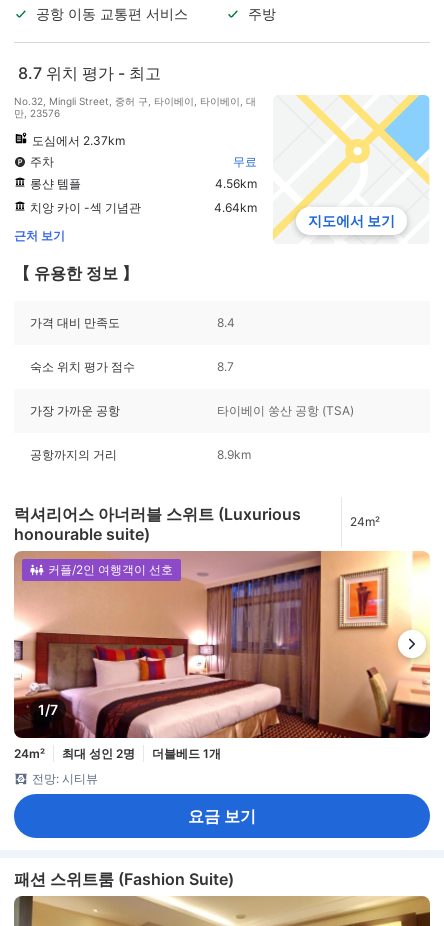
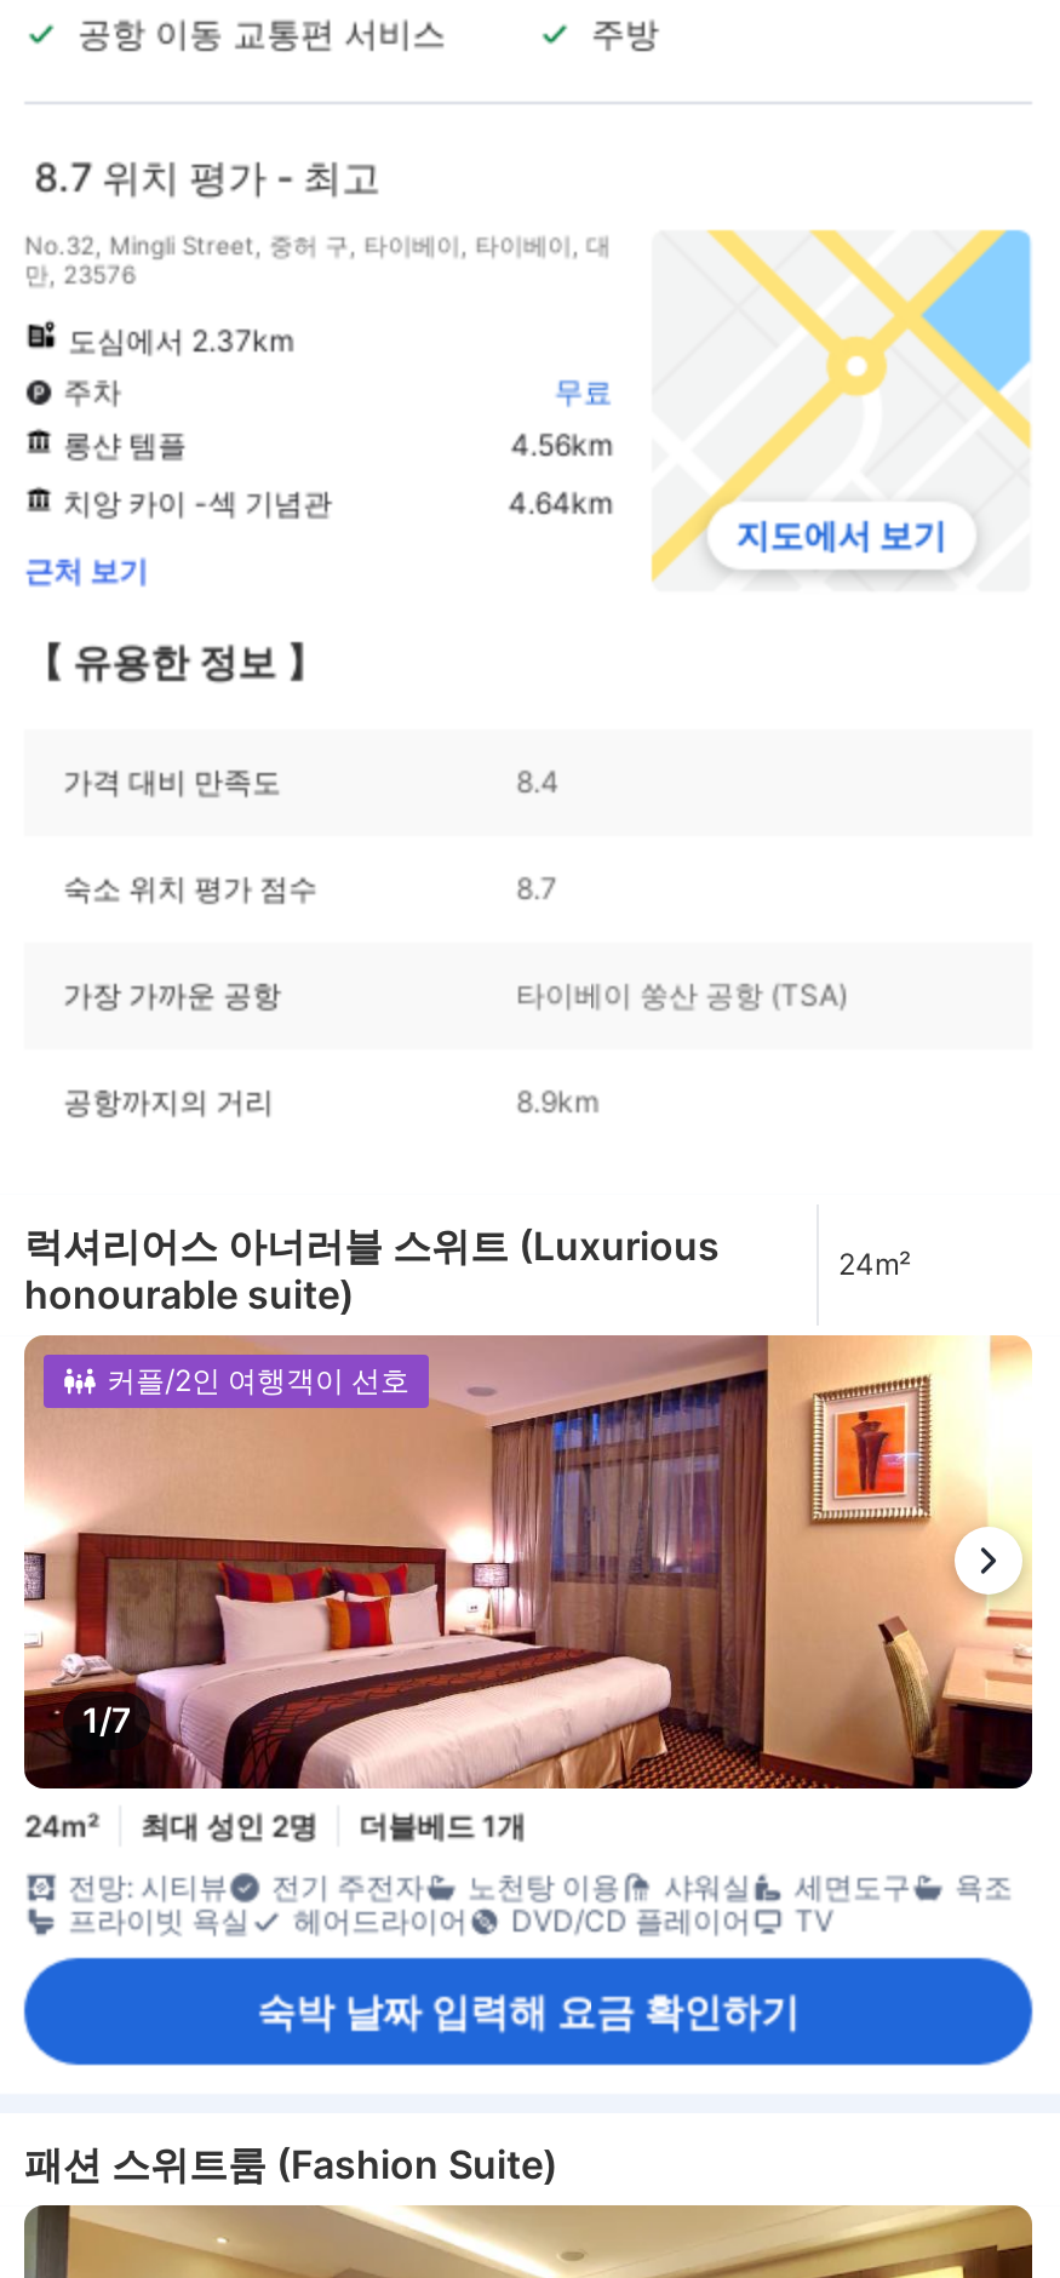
[188,806,256,826] 요금 보기 -> [68,1869,1013,2036] 전기 주전자 | 노천탕 이용 | 샤워실 | 세면도구 | 욕조 | 프라이빗 욕실 | 헤어드라이어 | DVD/CD 플레이어 | TV | 숙박 날짜 입력해 요금 확인하기

